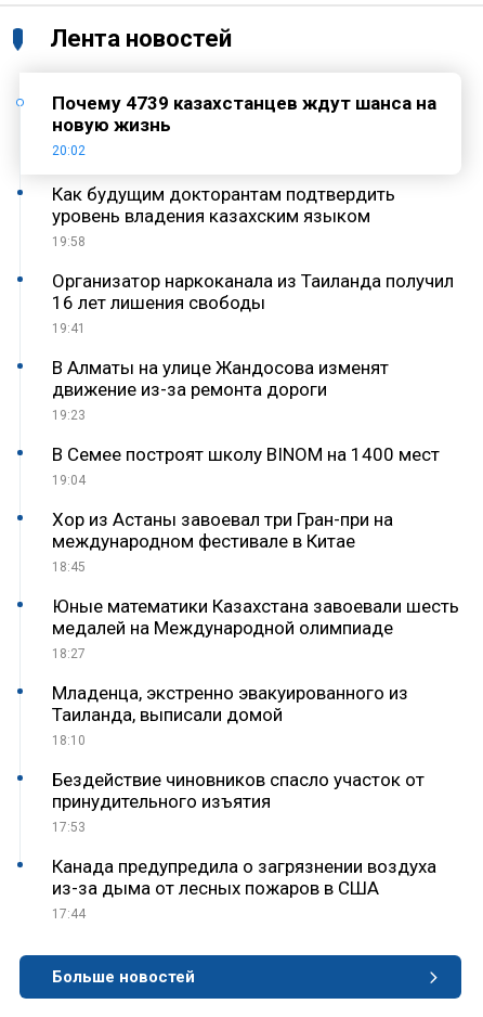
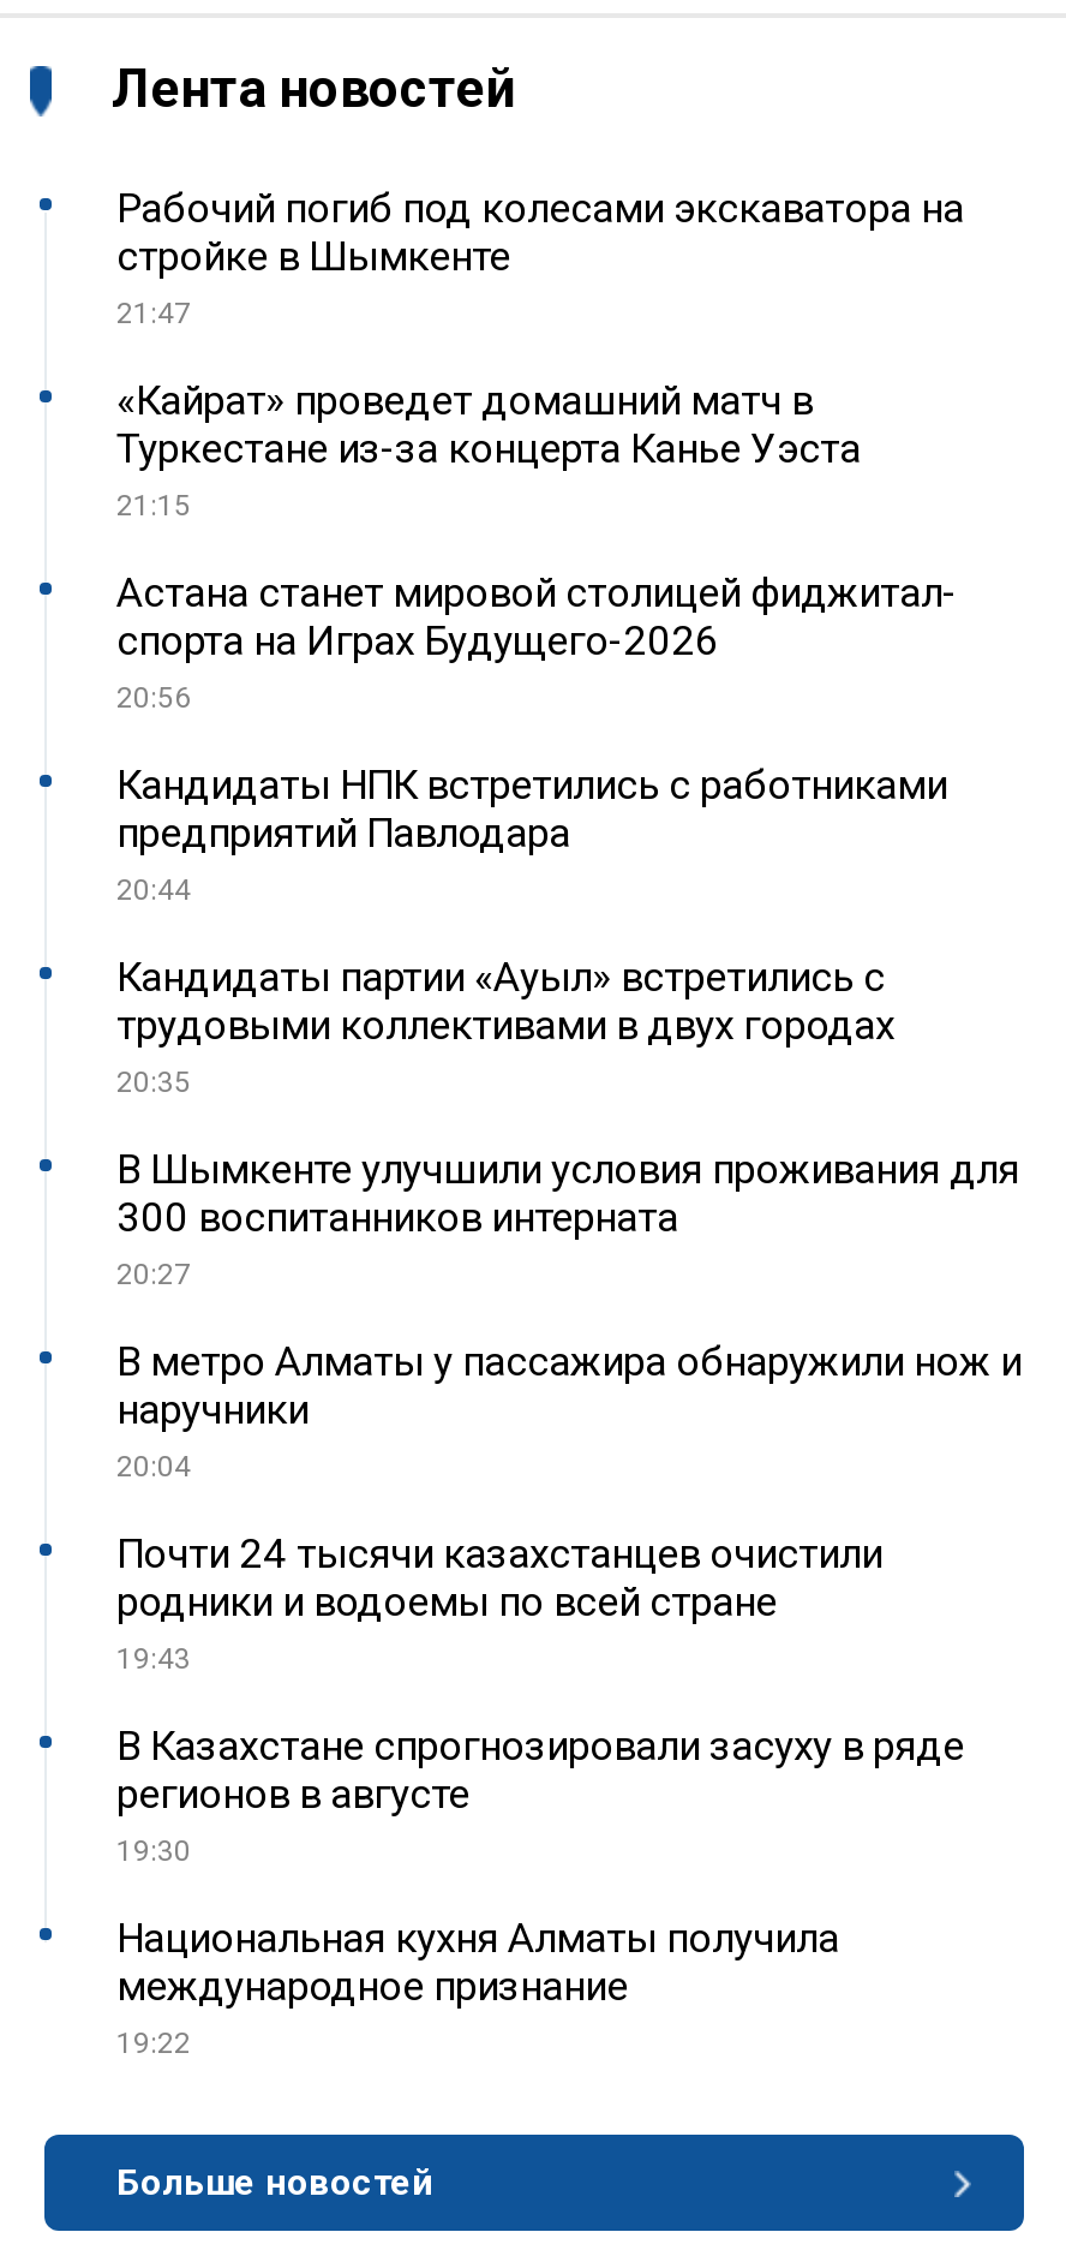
[52,92,436,158] Почему 4739 казахстанцев ждут шанса на | новую жизнь | 20:02 -> [116,183,964,329] Рабочий погиб под колесами экскаватора на | стройке в Шымкенте | 21:47
[52,183,395,249] Как будущим докторантам подтвердить | уровень владения казахским языком | 19:58 -> [116,375,861,522] «Кайрат» проведет домашний матч в | Туркестане из-за концерта Канье Уэста | 21:15
[52,270,454,336] Организатор наркоканала из Таиланда получил | 16 лет лишения свободы | 19:41 -> [116,567,957,714] Астана станет мировой столицей фиджитал- | спорта на Играх Будущего-2026 | 20:56
[52,356,389,422] В Алматы на улице Жандосова изменят | движение из-за ремонта дороги | 19:23 -> [116,759,947,906] Кандидаты НПК встретились с работниками | предприятий Павлодара | 20:44
[52,443,440,487] В Семее построят школу BINOM на 1400 мест | 19:04 -> [116,952,894,1098] Кандидаты партии «Ауыл» встретились с | трудовыми коллективами в двух городах | 20:35
[52,508,393,574] Хор из Астаны завоевал три Гран-при на | международном фестивале в Китае | 18:45 -> [116,1144,1019,1290] В Шымкенте улучшили условия проживания для | 300 воспитанников интерната | 20:27
[52,595,459,661] Юные математики Казахстана завоевали шесть | медалей на Международной олимпиаде | 18:27 -> [116,1336,1022,1483] В метро Алматы у пассажира обнаружили нож и | наручники | 20:04
[52,682,408,748] Младенца, экстренно эвакуированного из | Таиланда, выписали домой | 18:10 -> [116,1528,882,1675] Почти 24 тысячи казахстанцев очистили | родники и водоемы по всей стране | 19:43
[52,768,425,834] Бездействие чиновников спасло участок от | принудительного изъятия | 17:53 -> [116,1720,964,1867] В Казахстане спрогнозировали засуху в ряде | регионов в августе | 19:30
[52,855,436,921] Канада предупредила о загрязнении воздуха | из-за дыма от лесных пожаров в США | 17:44 -> [116,1913,839,2059] Национальная кухня Алматы получила | международное признание | 19:22

